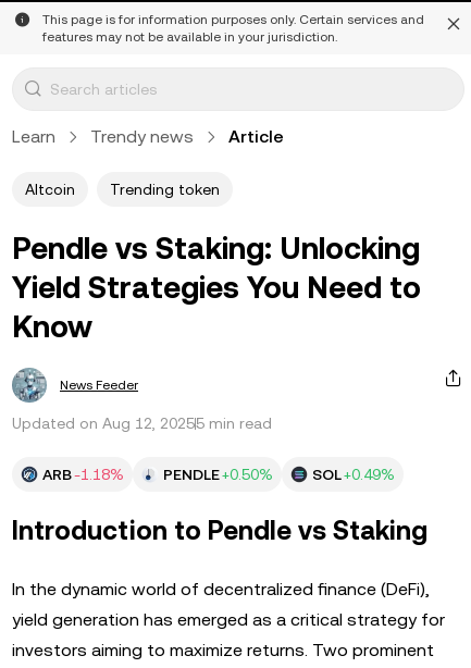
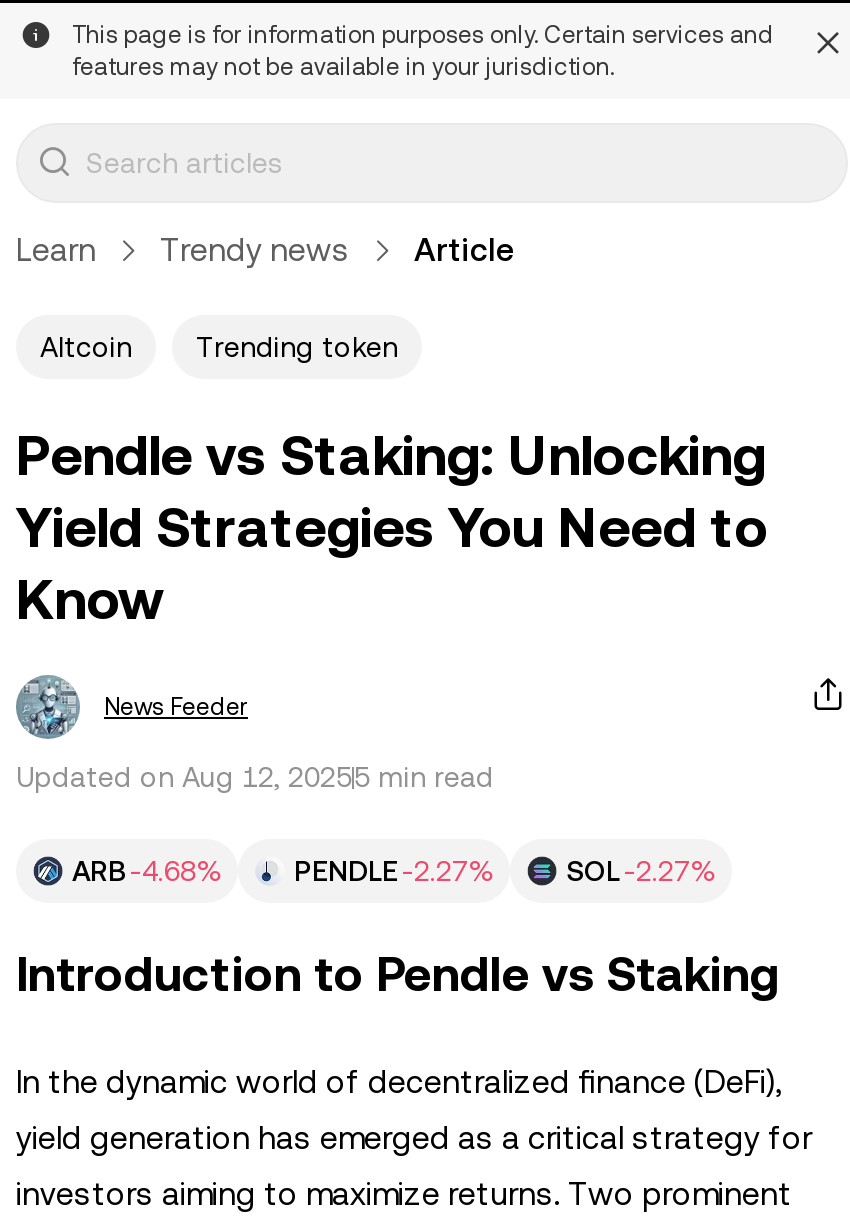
[42,466,124,483] ARB -1.18% -> [72,855,222,887] ARB -4.68%
[163,466,273,483] PENDLE +0.50% -> [294,855,494,887] PENDLE -2.27%
[312,466,395,483] SOL +0.49% -> [566,855,716,887] SOL -2.27%

